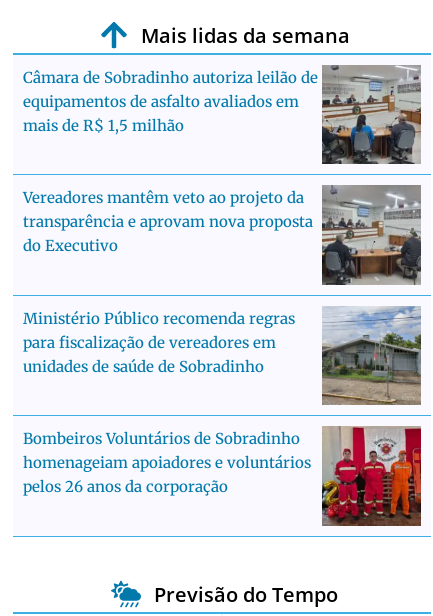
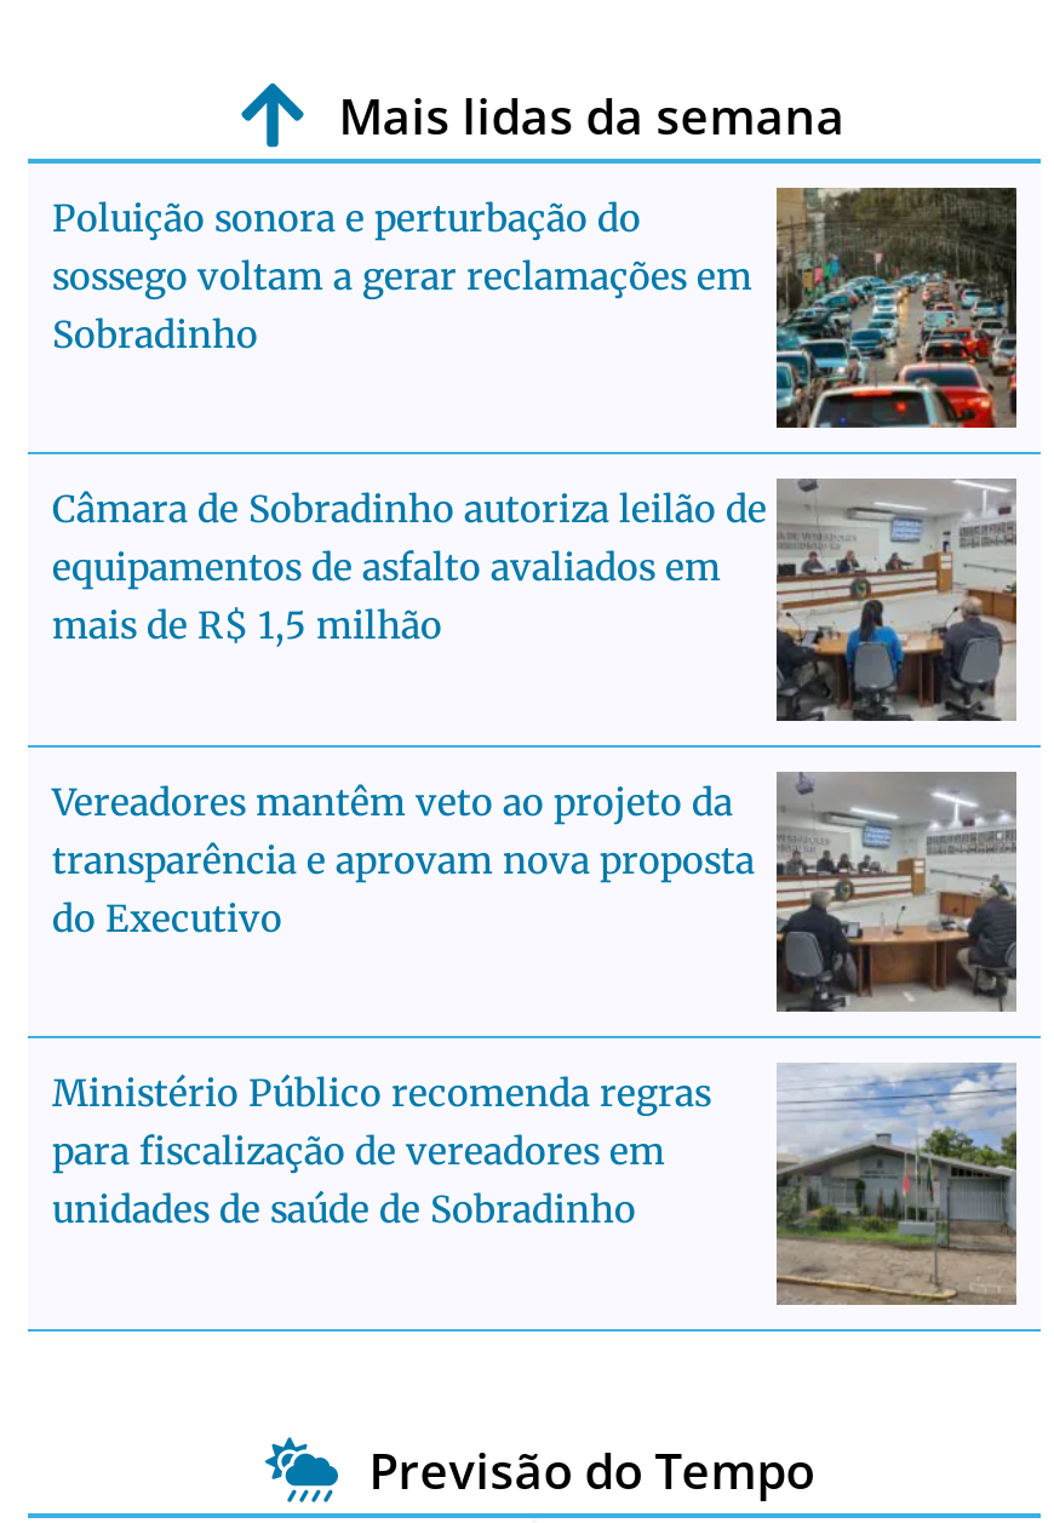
none -> [52,185,1016,430] [image] | Poluição sonora e perturbação do | sossego voltam a gerar reclamações em | Sobradinho
moved [23,63,423,376] -> [52,476,1021,1232]: [image] | Câmara de Sobradinho autoriza leilão de | equipamentos de asfalto avaliados em | ... | para fiscalização de vereadores em | unidades de saúde de Sobradinho
[23,426,422,527] [image] | Bombeiros Voluntários de Sobradinho | homenageiam apoiadores e voluntários | pelos 26 anos da corporação -> none

